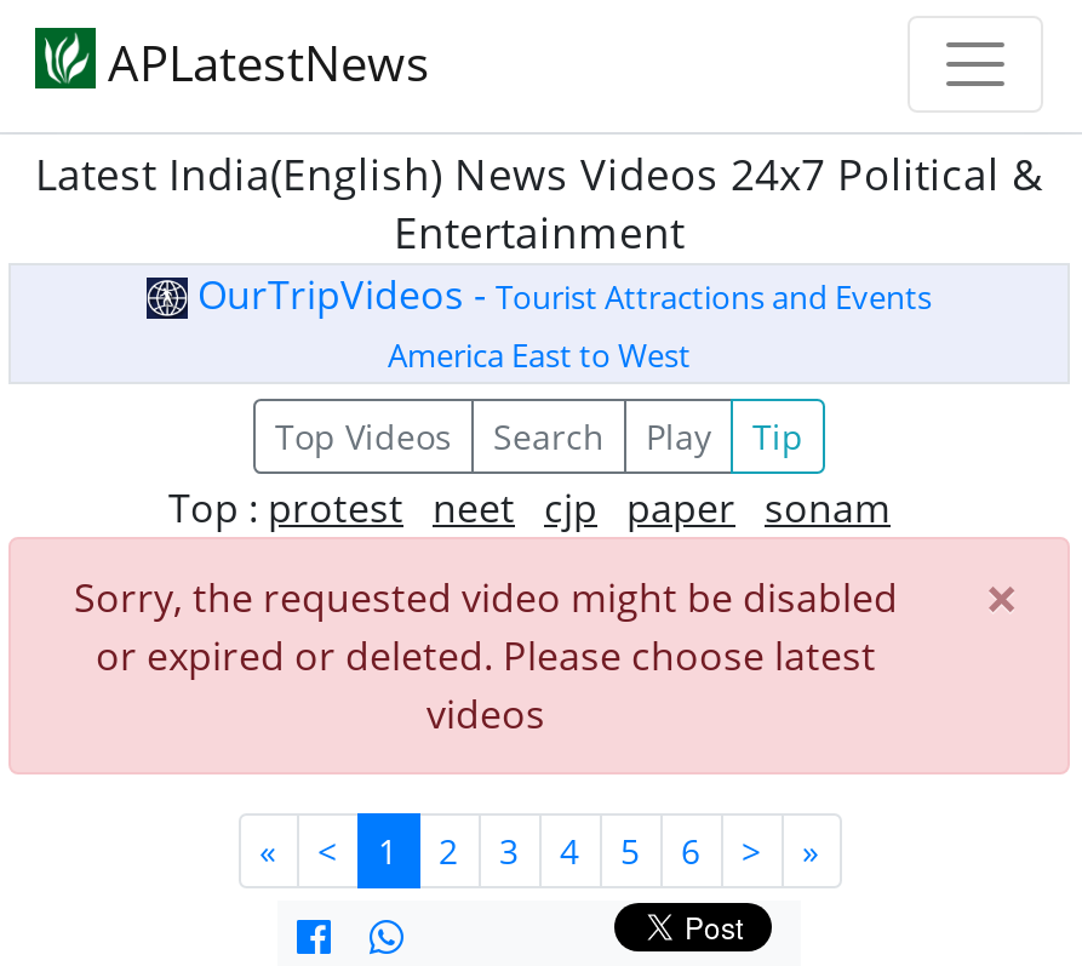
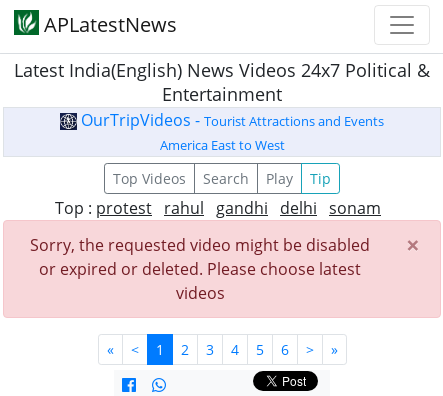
[168,481,891,535] Top : protest neet cjp paper sonam -> [55,197,381,219] Top : protest rahul gandhi delhi sonam

